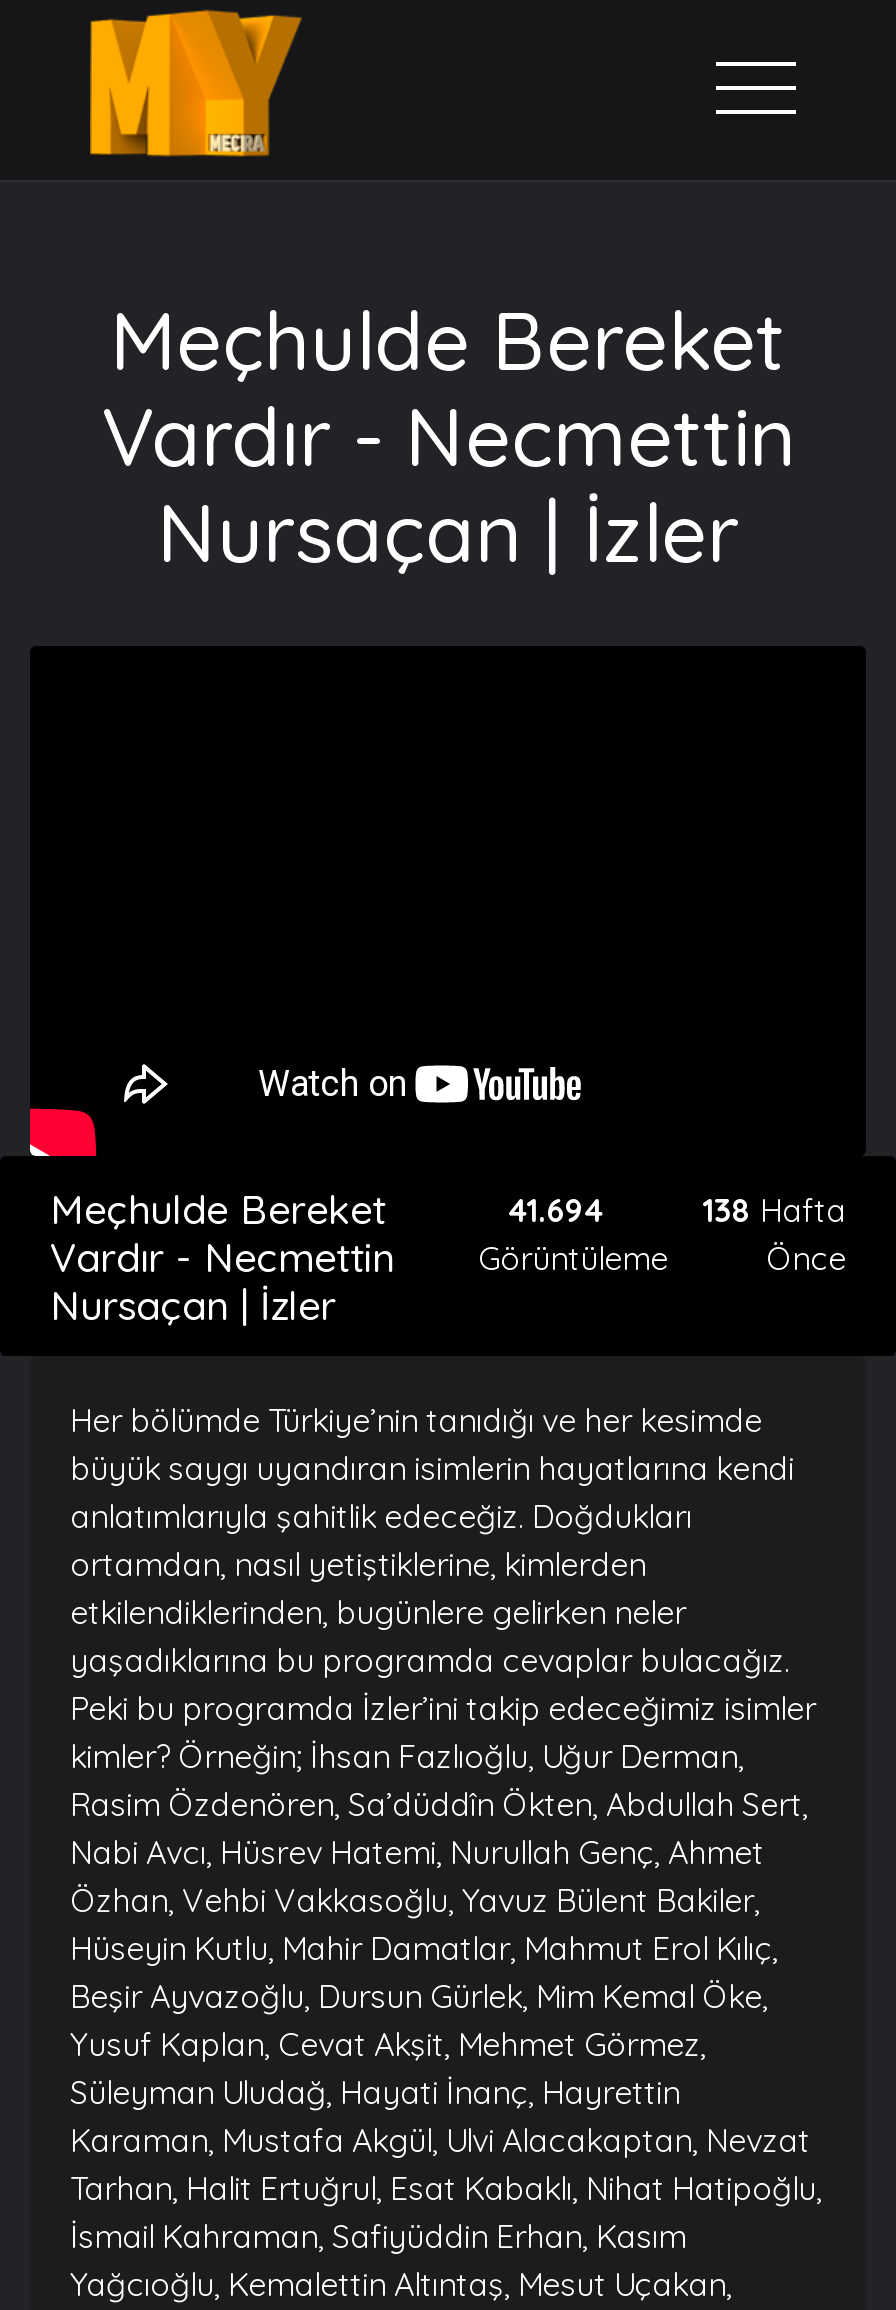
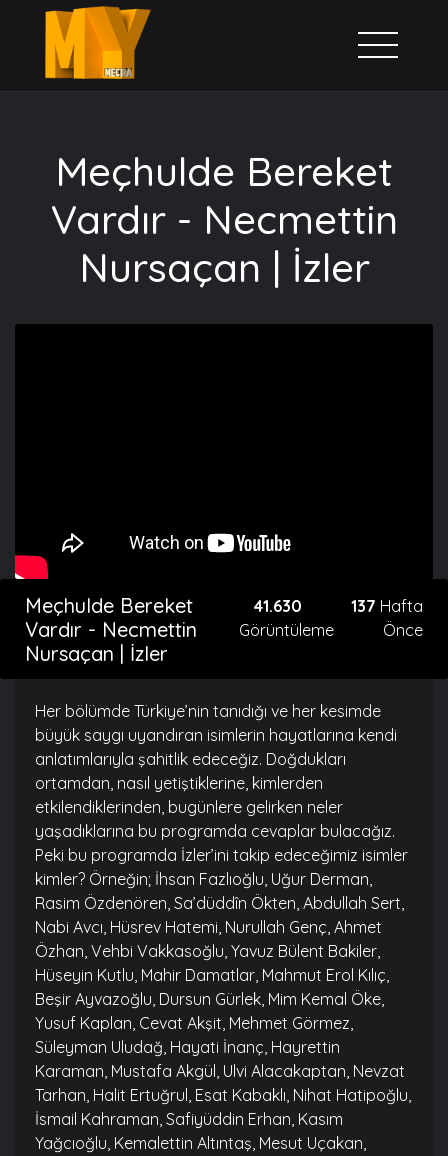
[508,1190,602,1230] 41.694 -> [253,596,301,616] 41.630
[702,1190,846,1230] 138 Hafta -> [351,596,423,616] 137 Hafta

